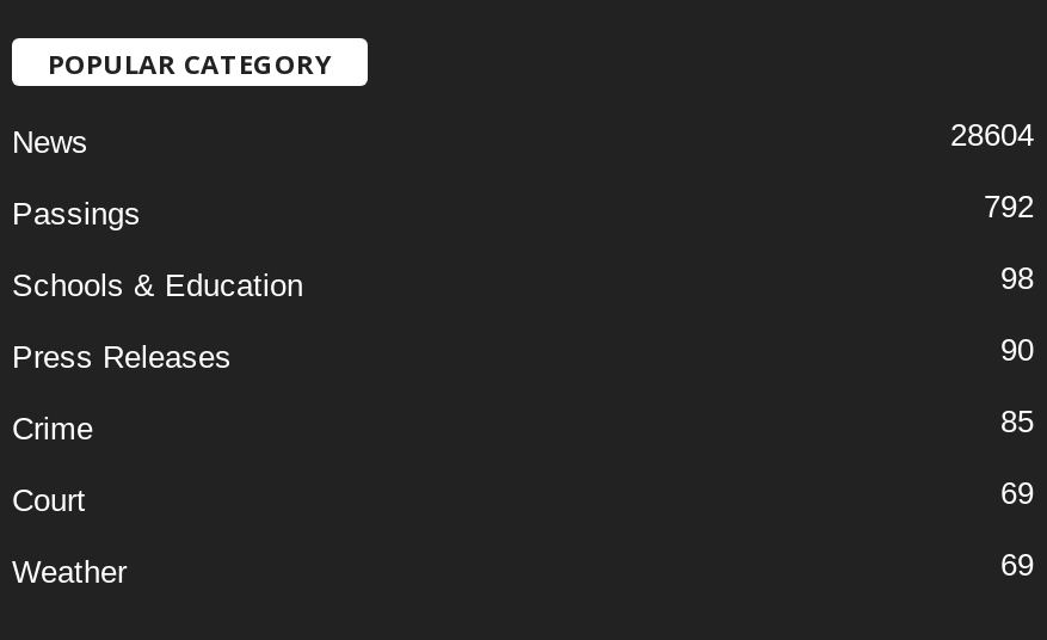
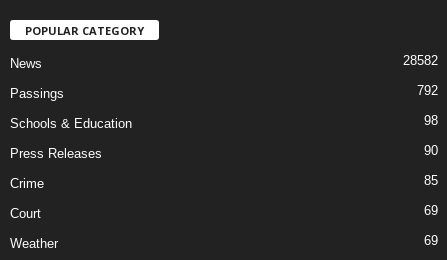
[950,118,1034,154] 28604 -> [403,53,438,68] 28582

